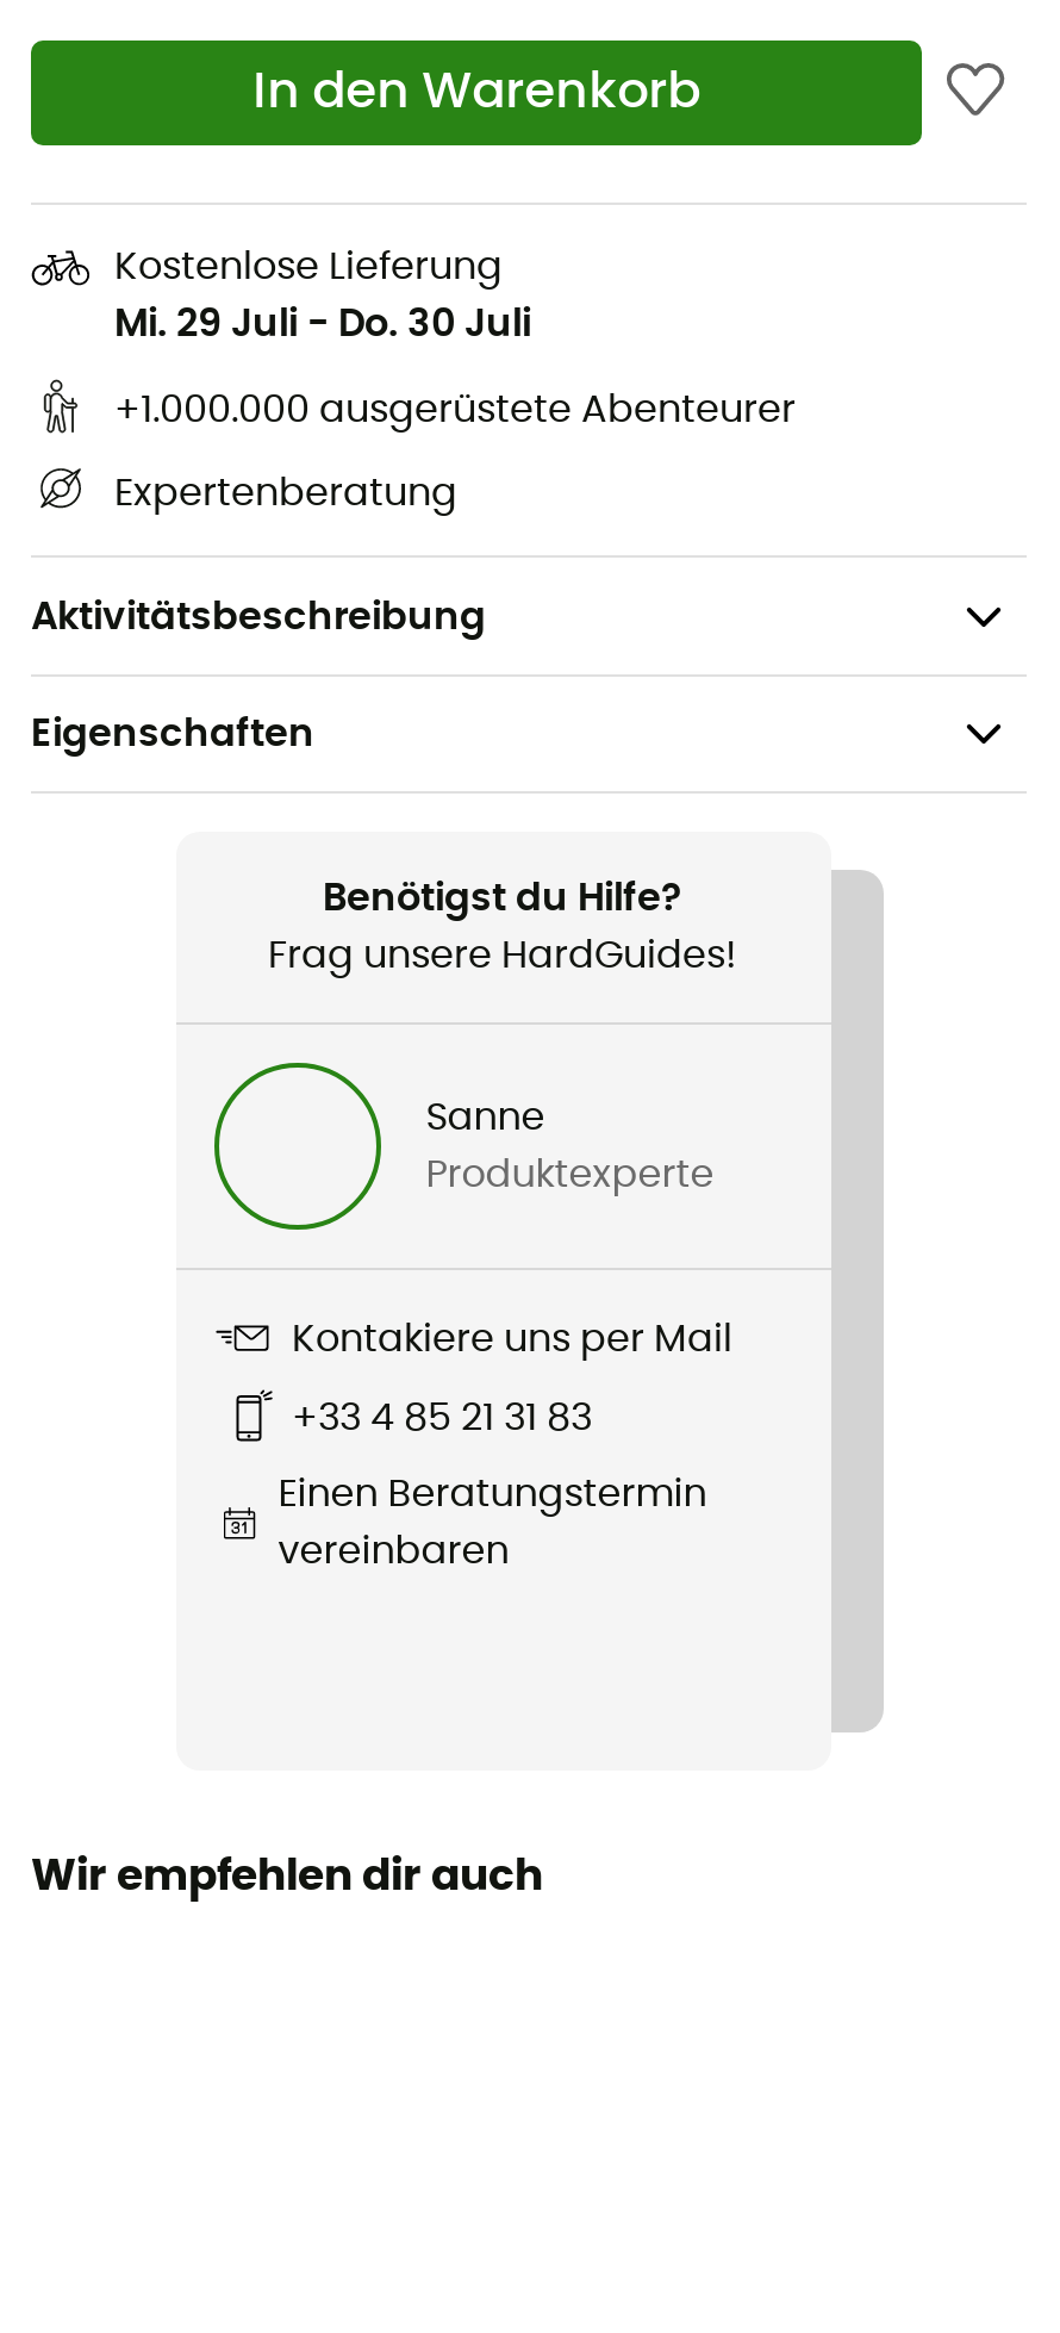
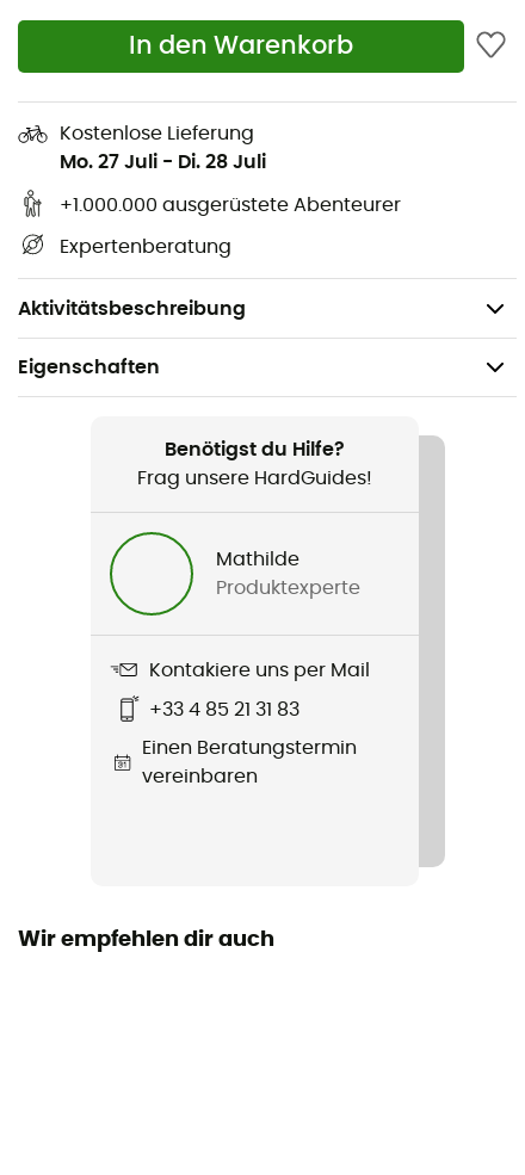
[114,305,531,343] Mi. 29 Juli - Do. 30 Juli -> [60,153,266,172] Mo. 27 Juli - Di. 28 Juli
[426,1099,545,1137] Sanne -> [216,550,299,569] Mathilde

